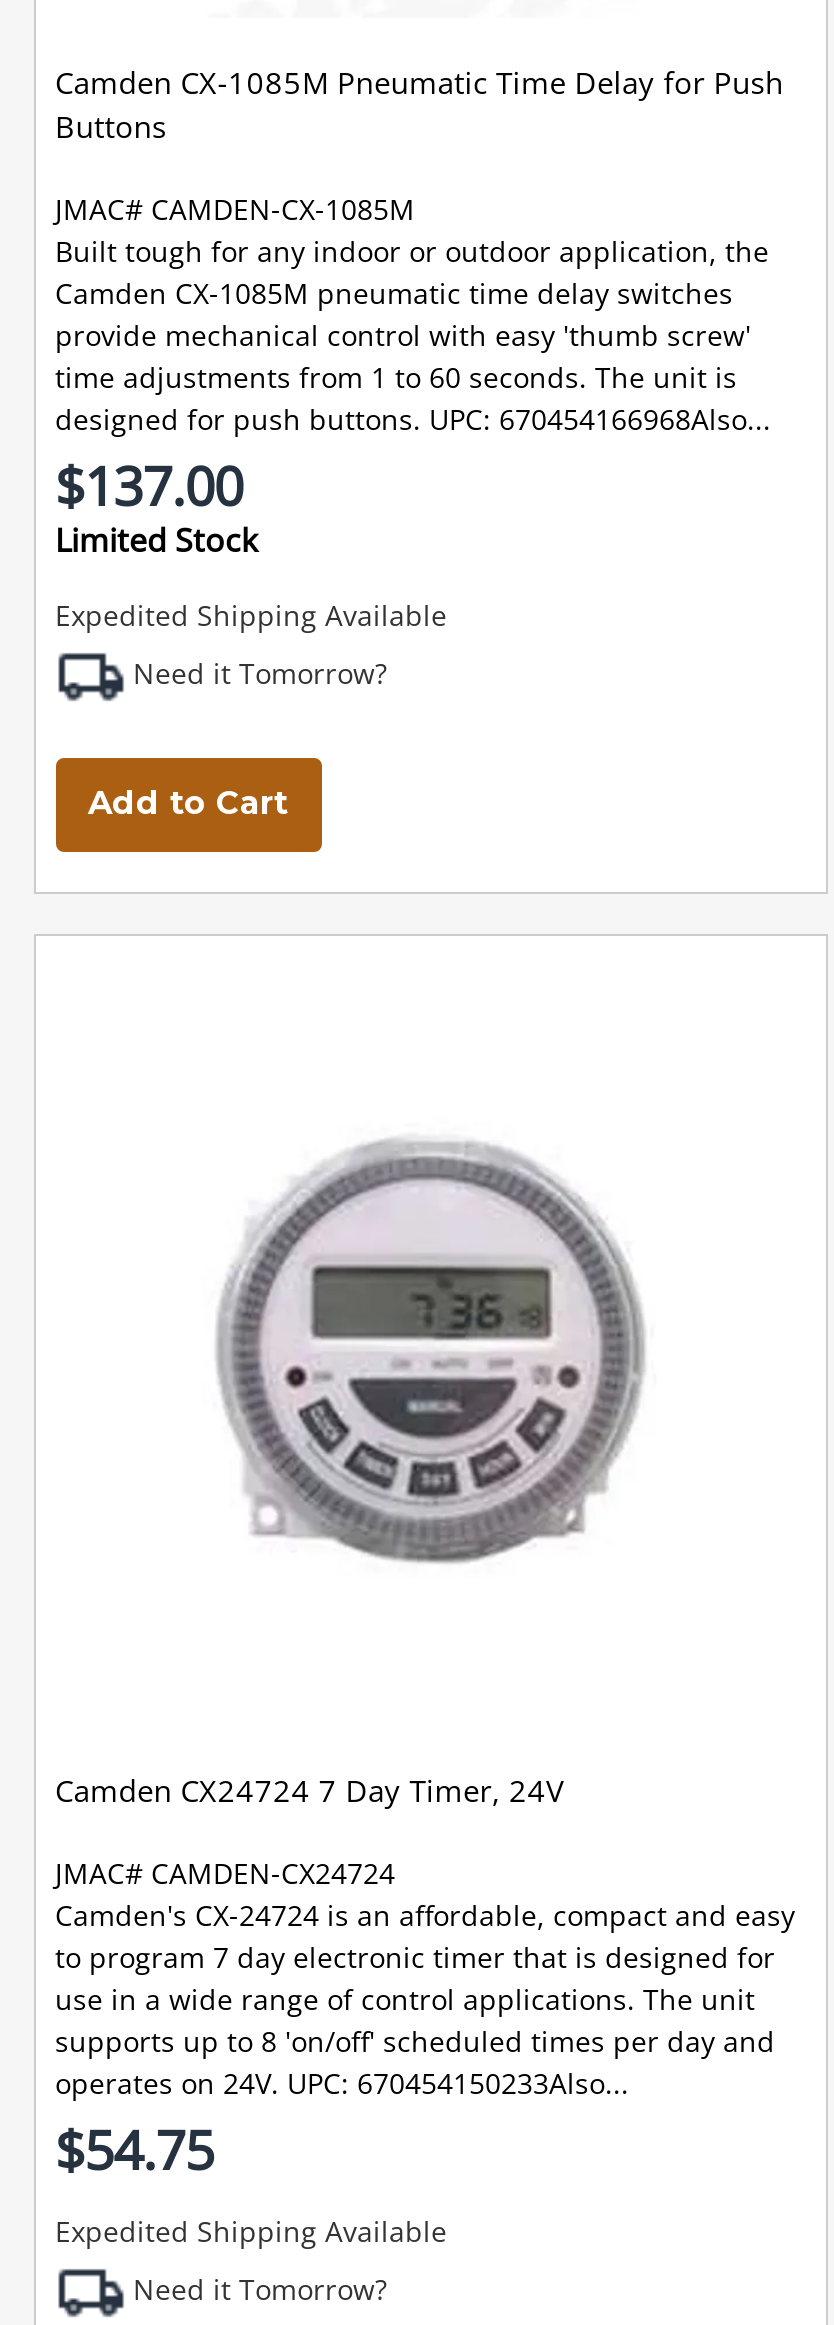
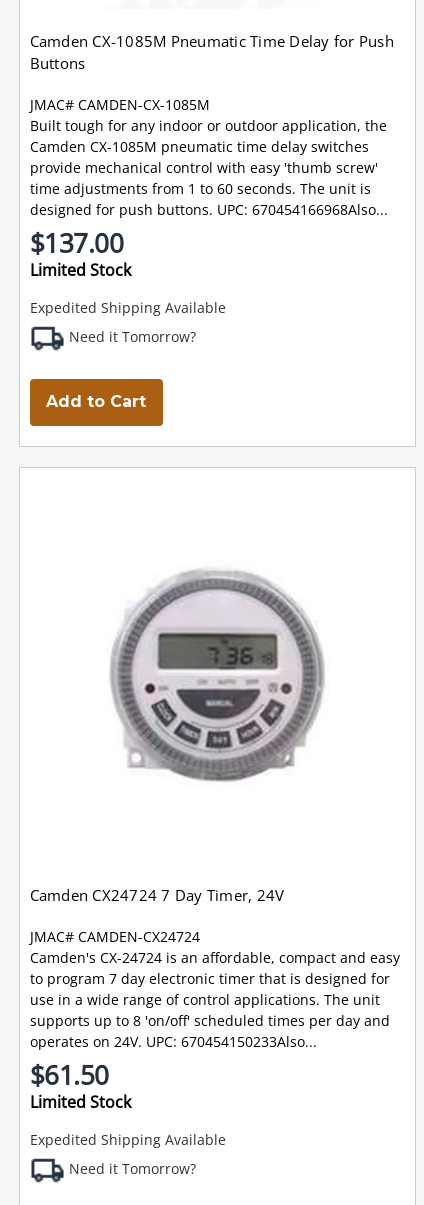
[55,2113,214,2185] $54.75 -> [29,1056,130,1112] $61.50 | Limited Stock

